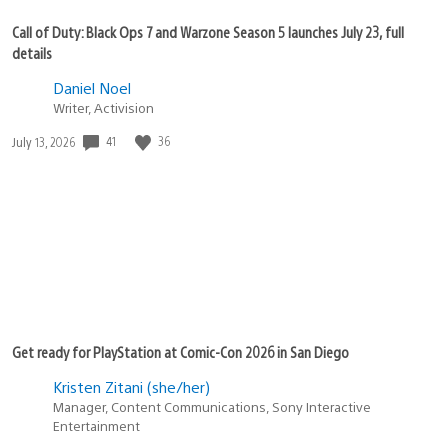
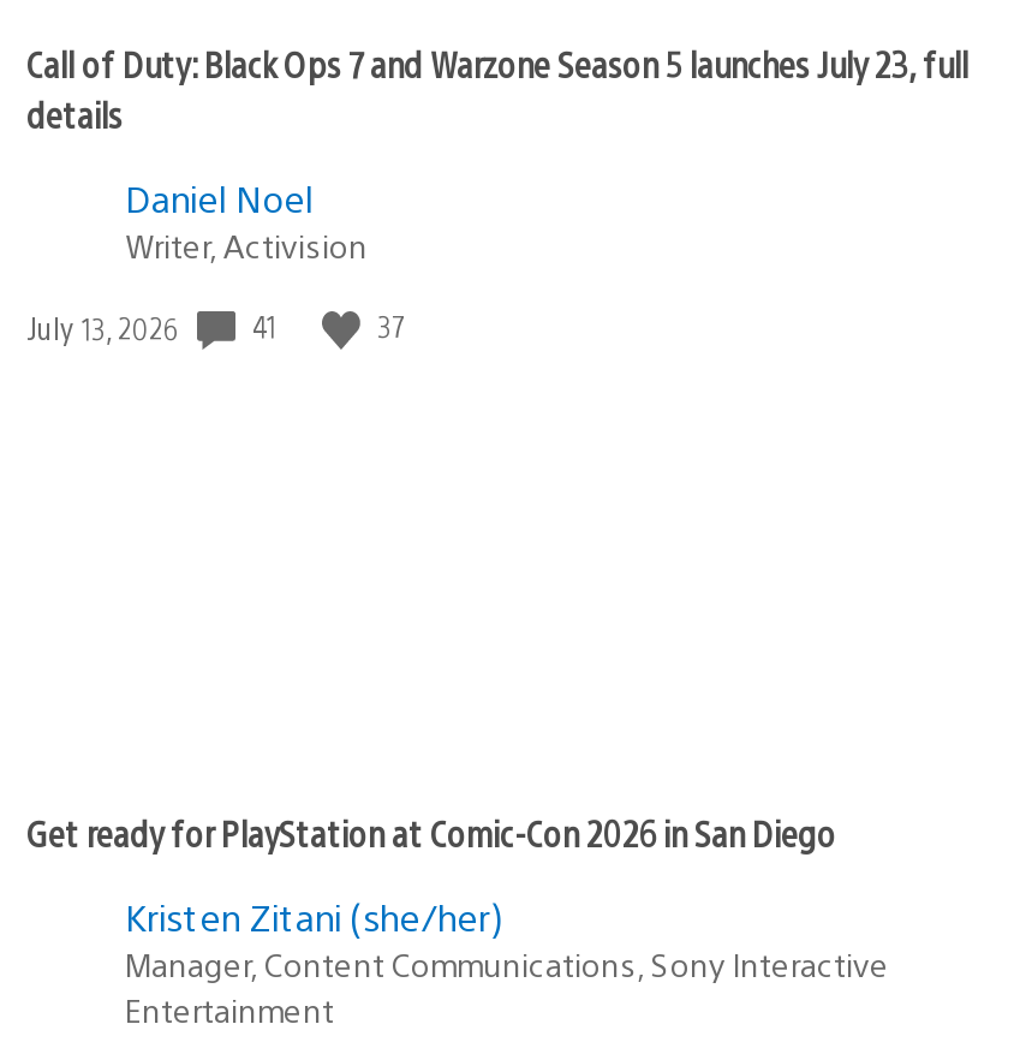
[158,132,170,149] 36 -> [377,305,404,345] 37

